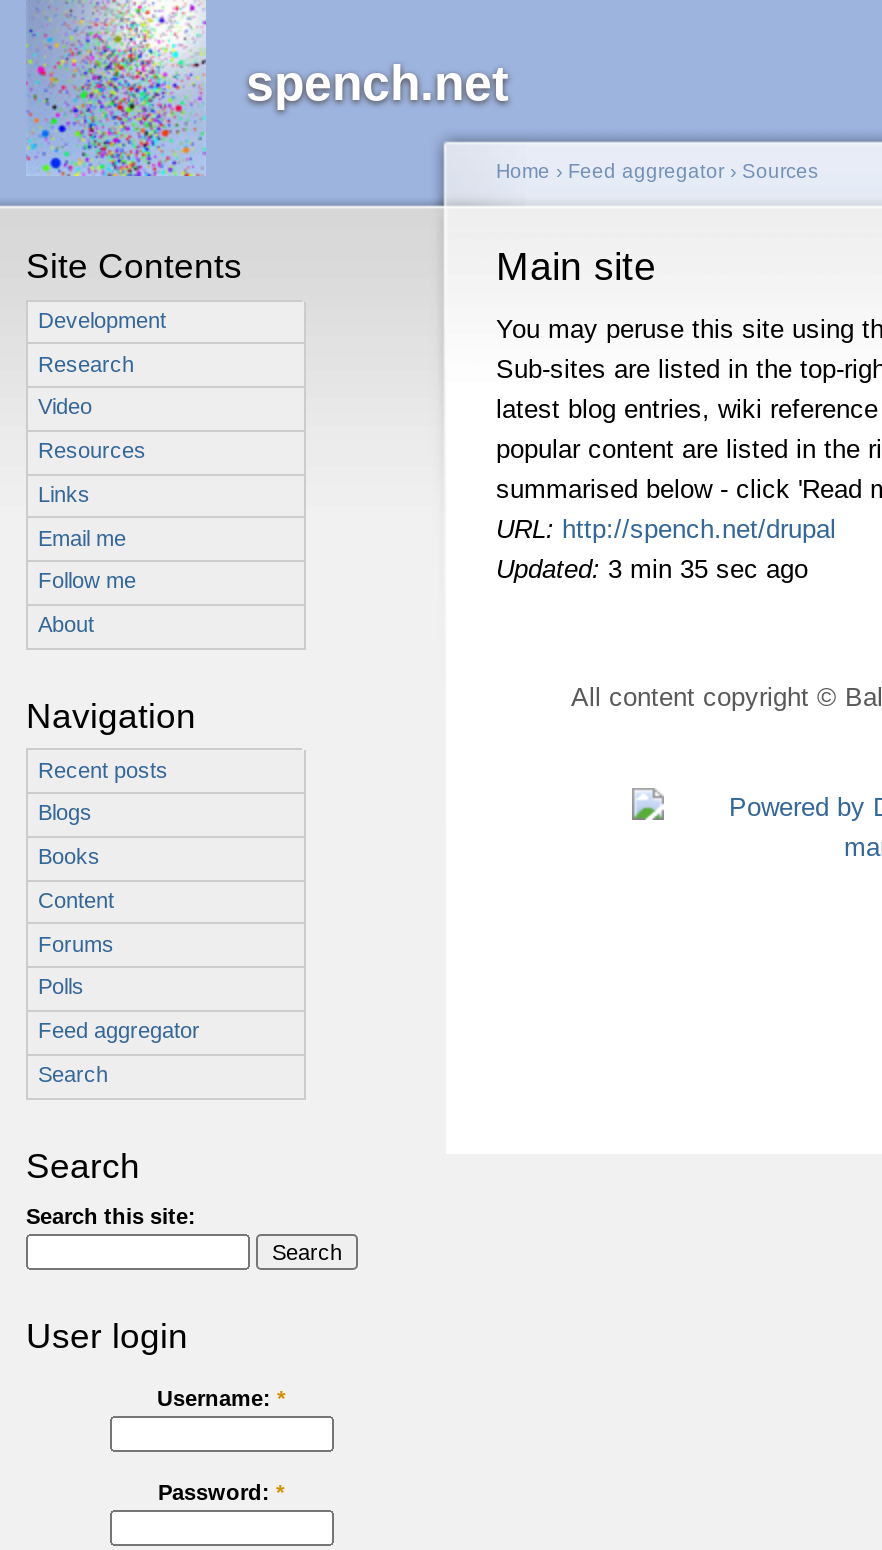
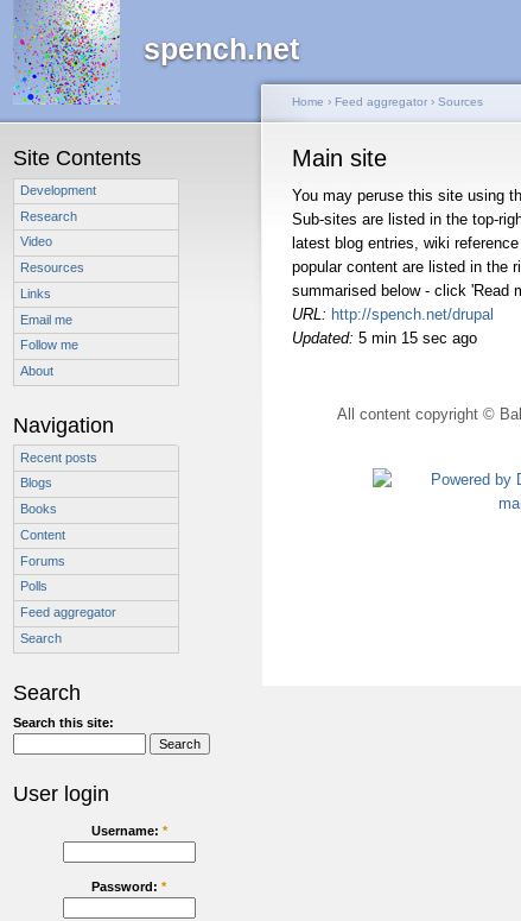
[496,554,808,584] Updated: 3 min 35 sec ago -> [292,329,477,347] Updated: 5 min 15 sec ago

